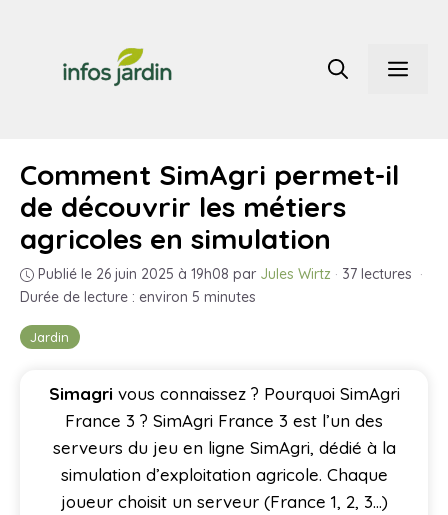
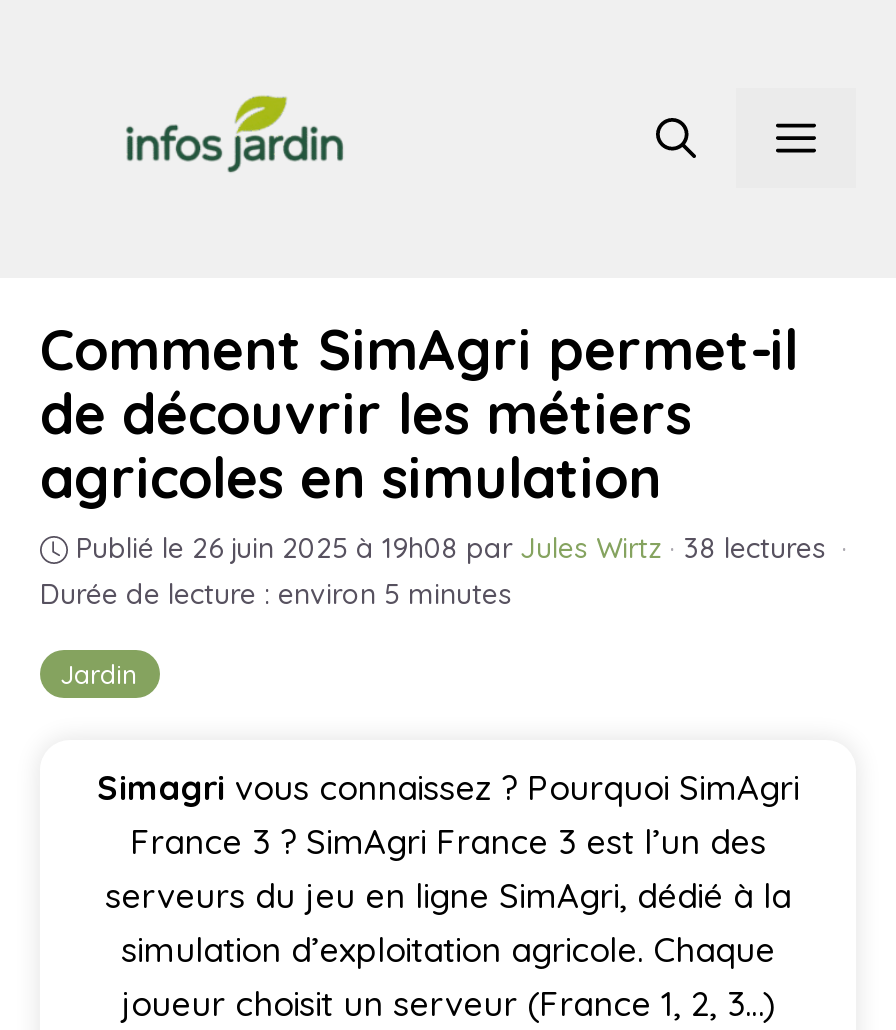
[38,264,423,282] Publié le 26 juin 2025 à 19h08 par Jules Wirtz · 37 lectures · -> [76,529,848,565] Publié le 26 juin 2025 à 19h08 par Jules Wirtz · 38 lectures ·

